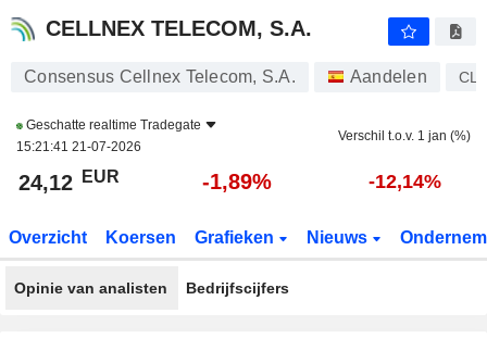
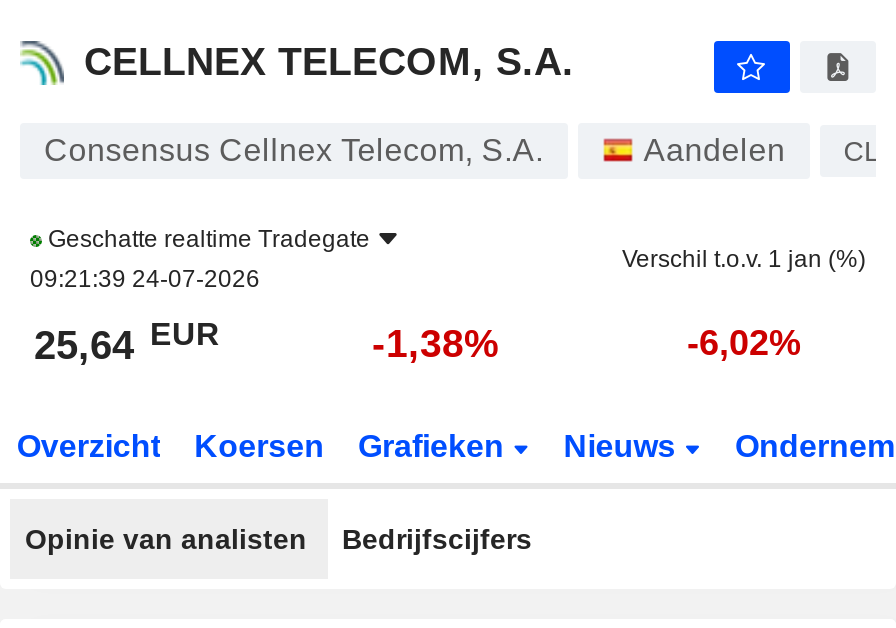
[16,139,141,154] 15:21:41 21-07-2026 -> [30,265,260,293] 09:21:39 24-07-2026
[18,167,120,195] 24,12 EUR -> [34,316,220,367] 25,64 EUR
[202,170,272,193] -1,89% -> [372,321,500,365] -1,38%
[368,171,441,192] -12,14% -> [687,323,801,363] -6,02%

